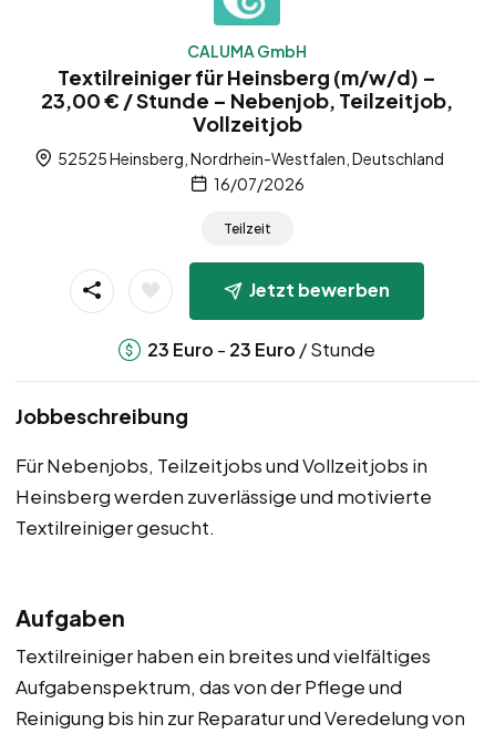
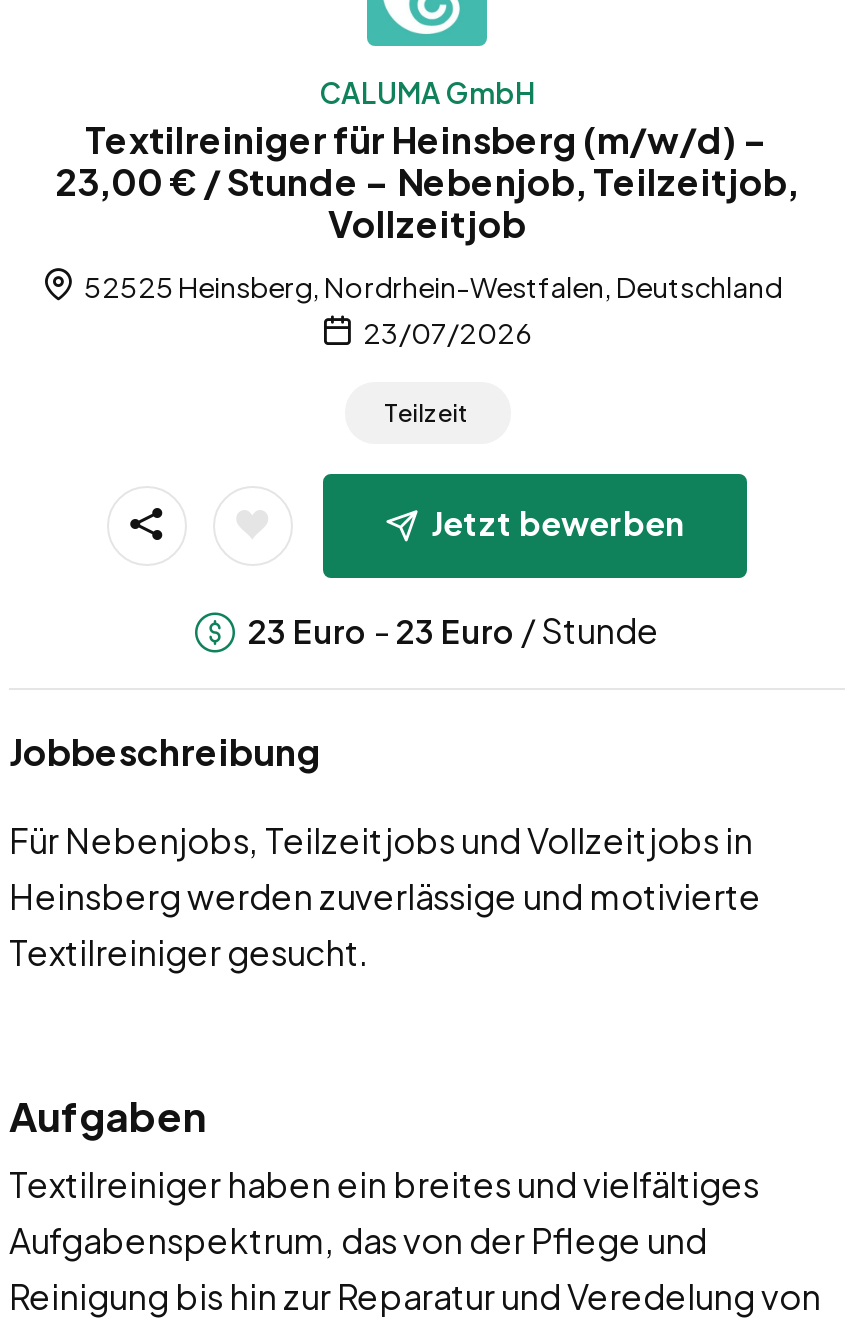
[211,173,304,193] 16/07/2026 -> [359,313,533,349] 23/07/2026

